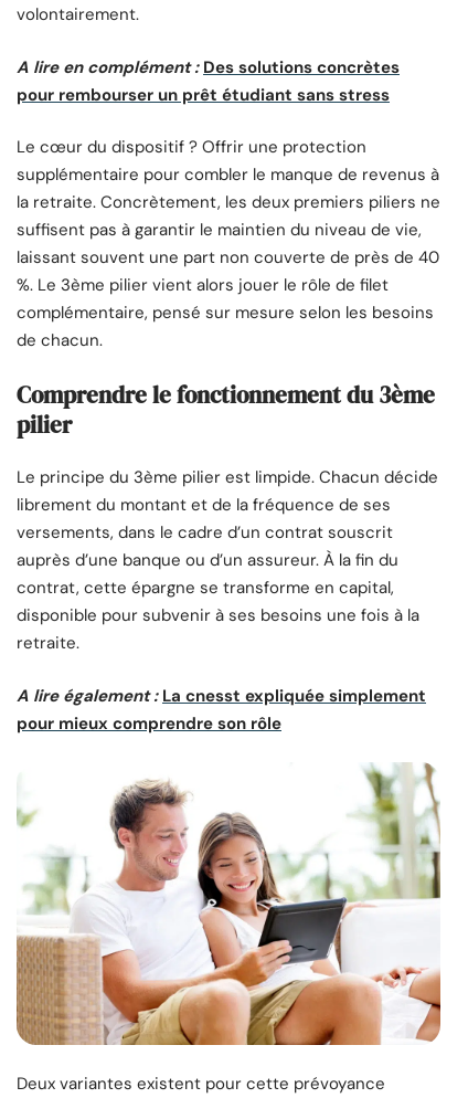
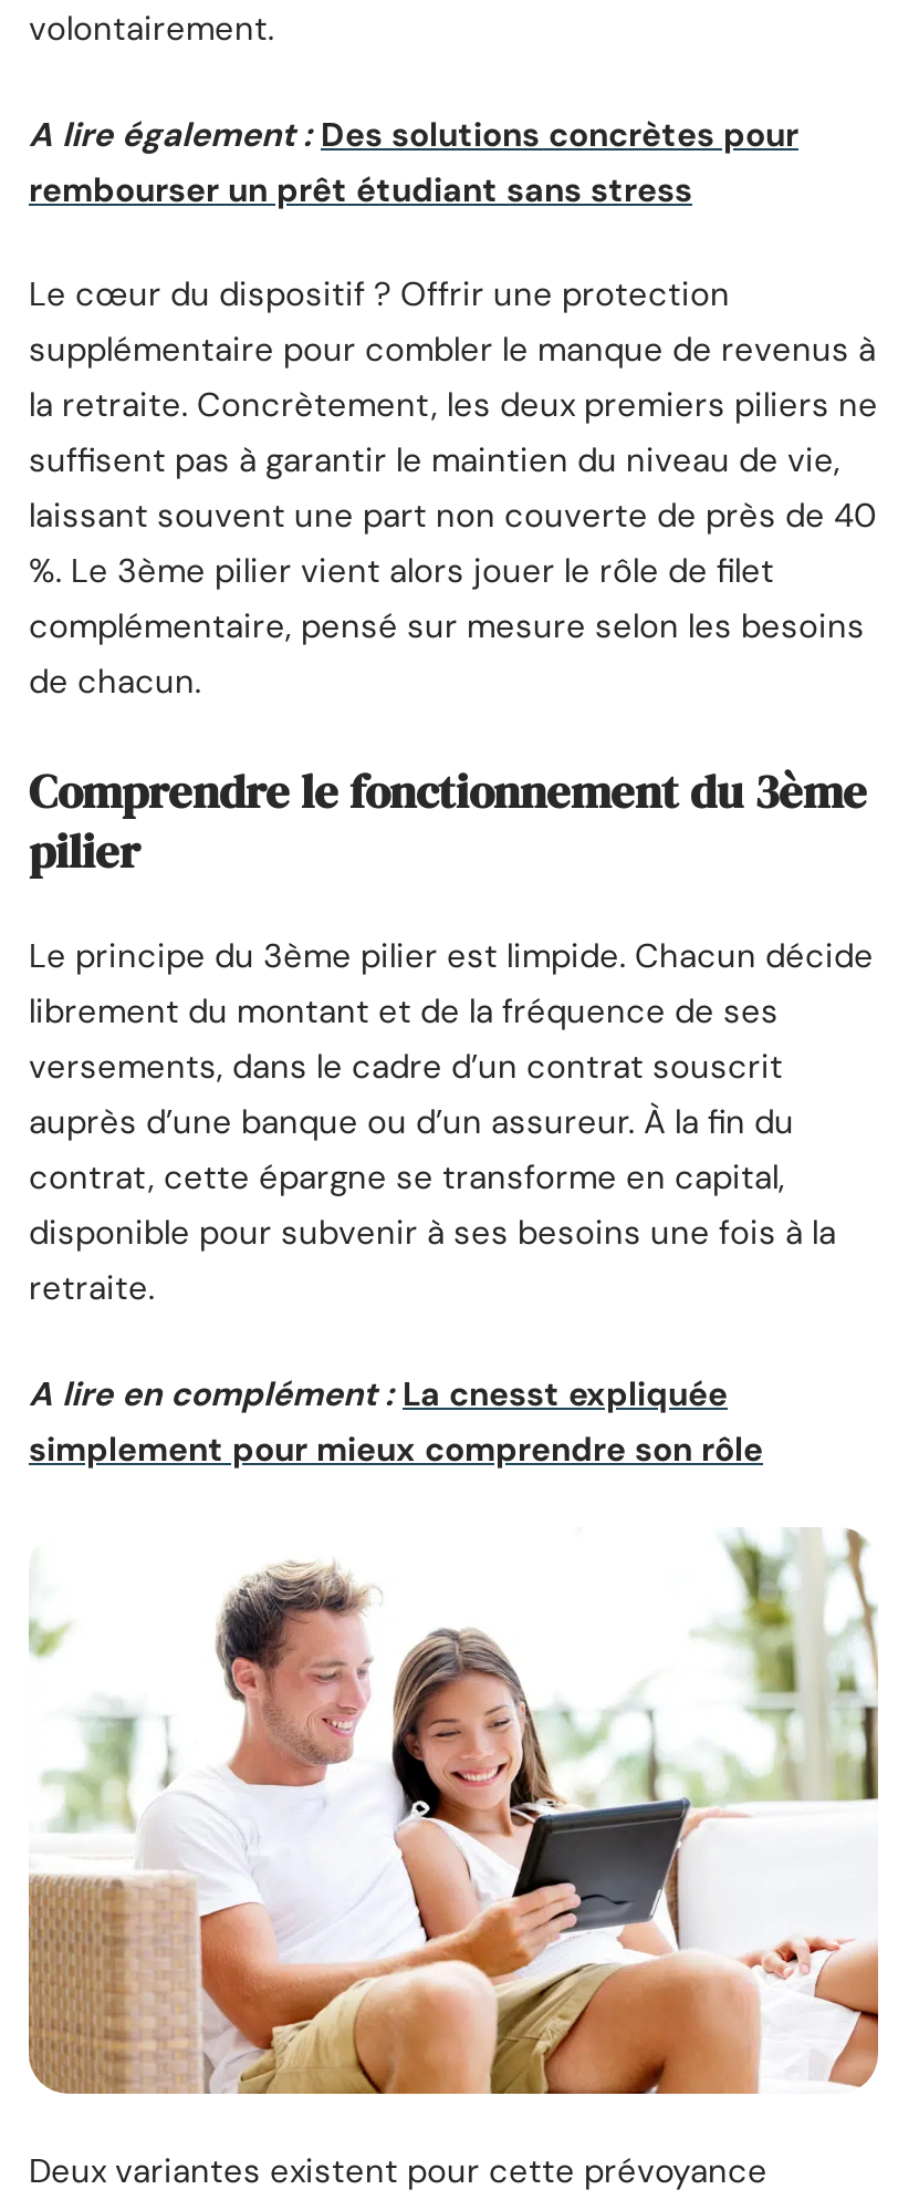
[17,56,400,106] A lire en complément : Des solutions concrètes | pour rembourser un prêt étudiant sans stress -> [29,112,798,212] A lire également : Des solutions concrètes pour | rembourser un prêt étudiant sans stress
[17,685,426,734] A lire également : La cnesst expliquée simplement | pour mieux comprendre son rôle -> [29,1372,763,1471] A lire en complément : La cnesst expliquée | simplement pour mieux comprendre son rôle

